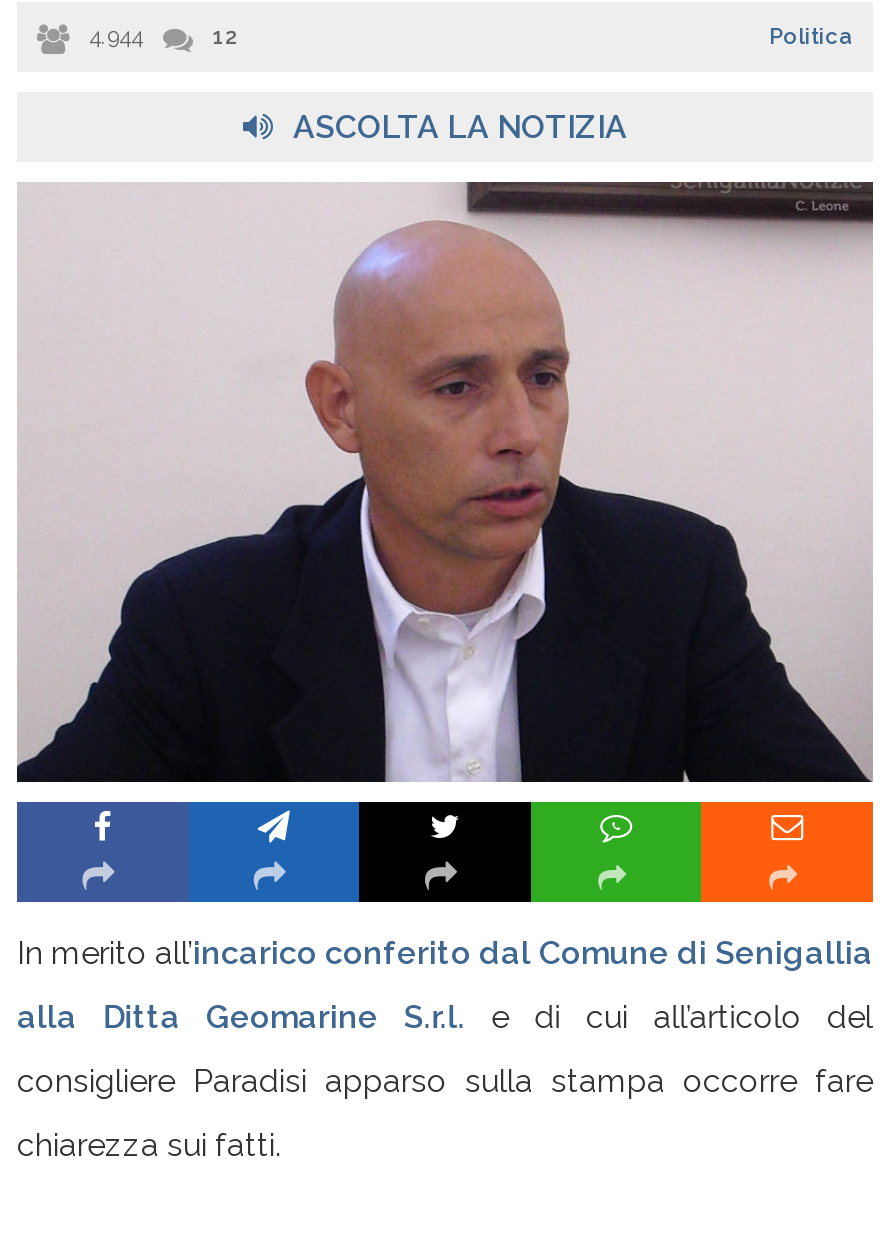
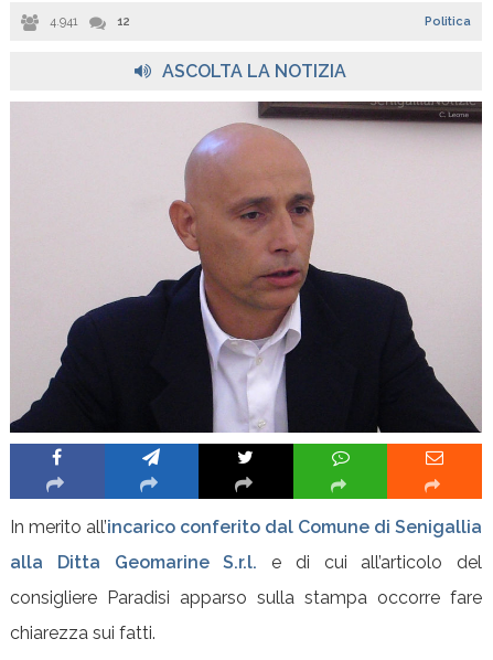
[89,25,143,51] 4.944 -> [50,15,78,29] 4.941

